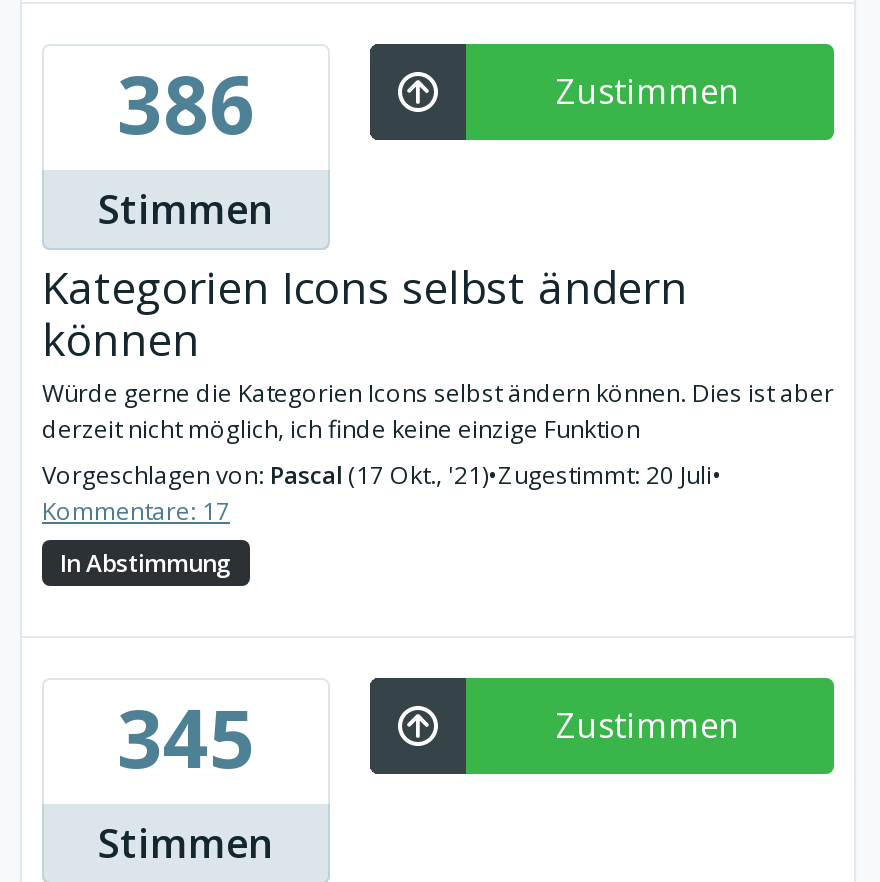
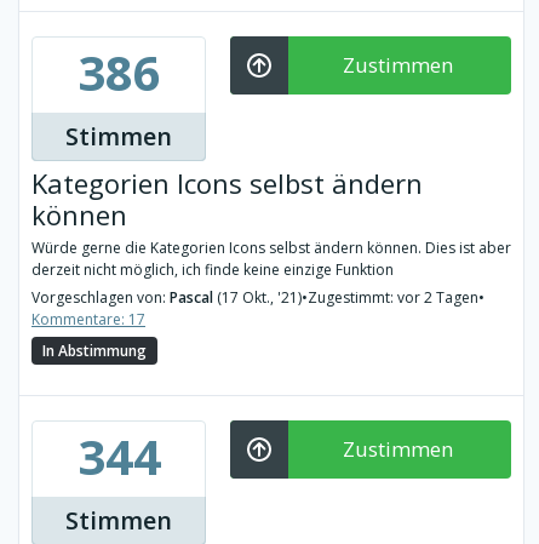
[42,458,722,492] Vorgeschlagen von: Pascal (17 Okt., '21) •Zugestimmt: 20 Juli• -> [31,287,484,308] Vorgeschlagen von: Pascal (17 Okt., '21) •Zugestimmt: vor 2 Tagen•
[117,682,255,792] 345 -> [77,423,160,489] 344

